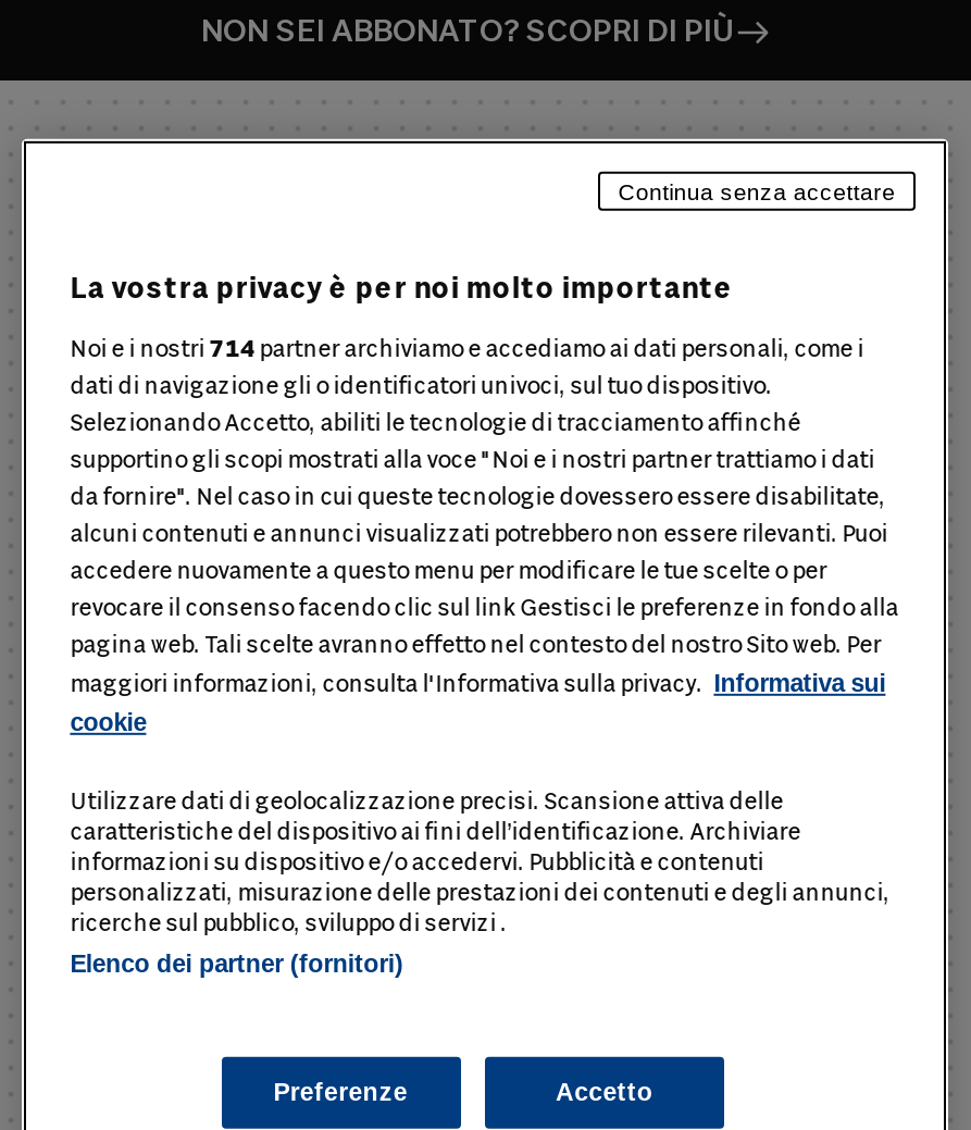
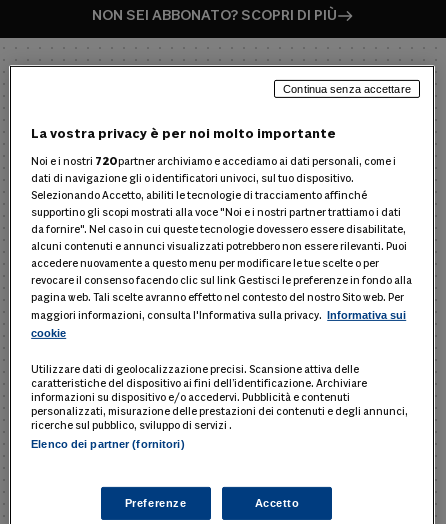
[70,336,864,366] Noi e i nostri 714 partner archiviamo e accediamo ai dati personali, come i -> [31,155,396,169] Noi e i nostri 720 partner archiviamo e accediamo ai dati personali, come i

